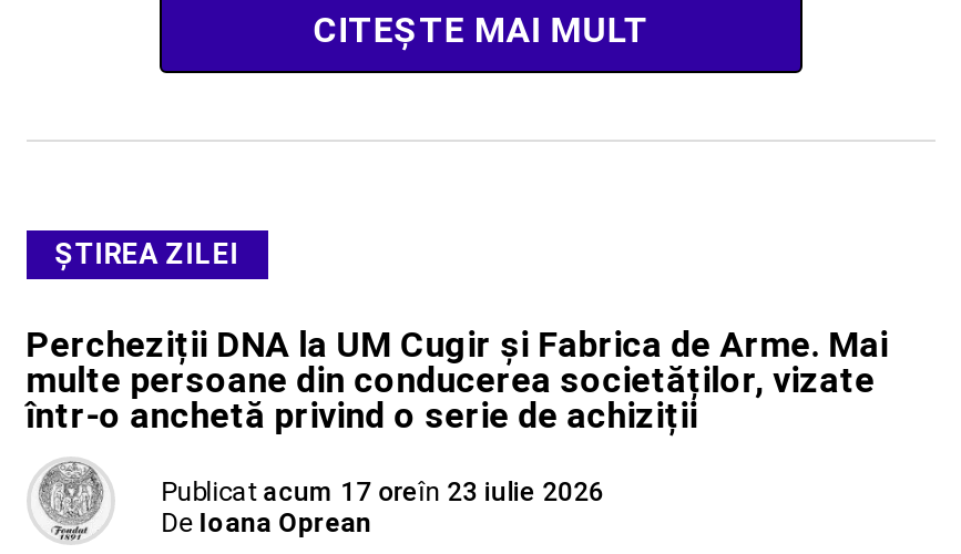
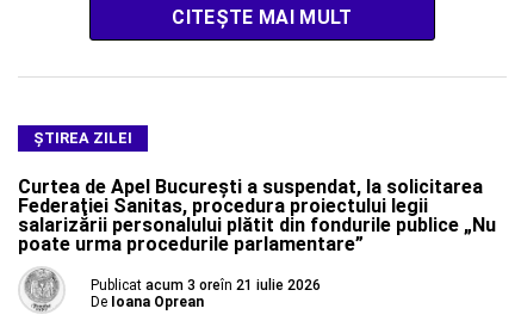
[26,324,888,437] Percheziții DNA la UM Cugir și Fabrica de Arme. Mai | multe persoane din conducerea societăților, vizate | într-o anchetă privind o serie de achiziții -> [18,176,496,256] Curtea de Apel Bucureşti a suspendat, la solicitarea | Federaţiei Sanitas, procedura proiectului legii | salarizării personalului plătit din fondurile publice „Nu | poate urma procedurile parlamentare”
[161,477,605,508] Publicat acum 17 oreîn 23 iulie 2026 -> [90,277,320,294] Publicat acum 3 oreîn 21 iulie 2026

